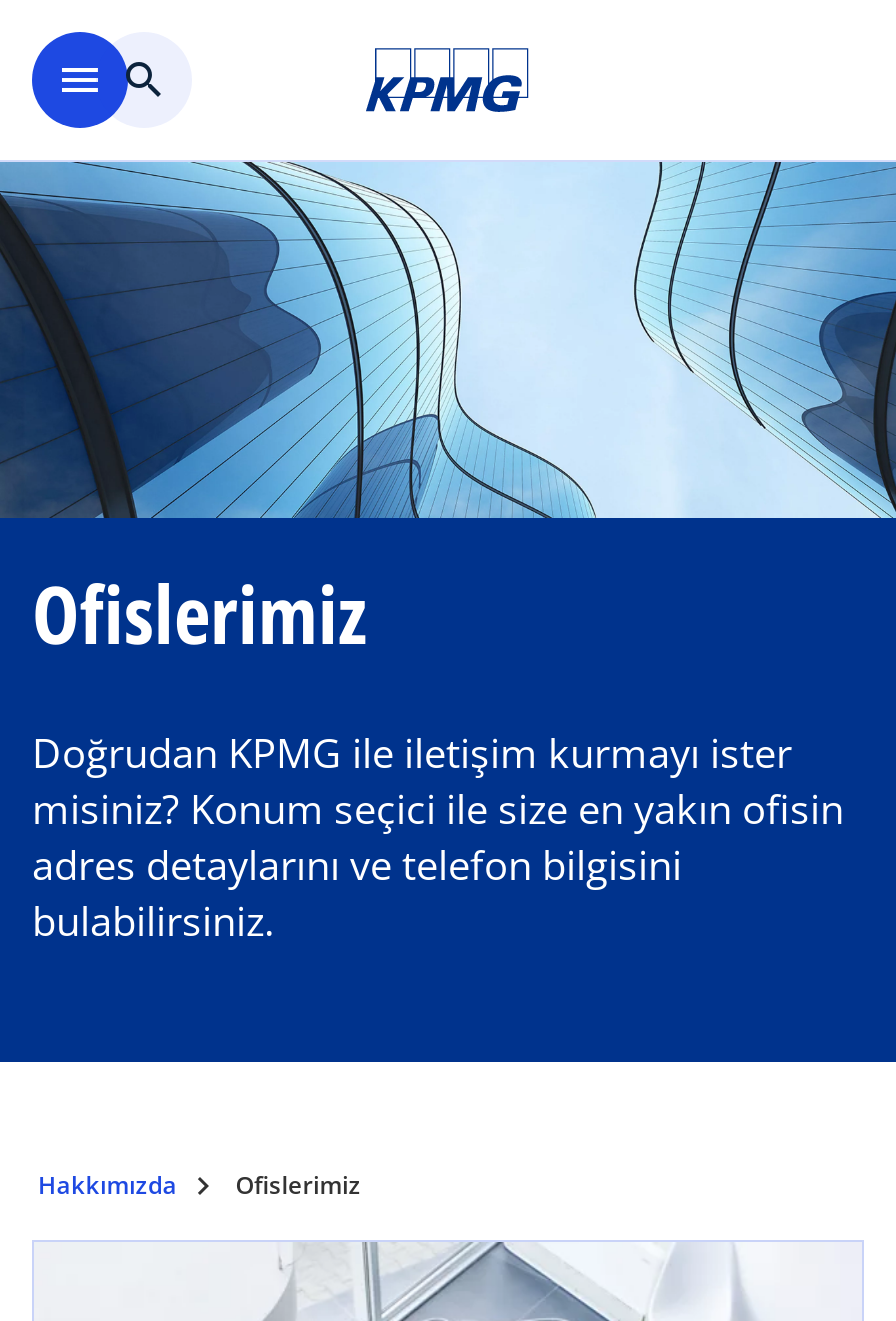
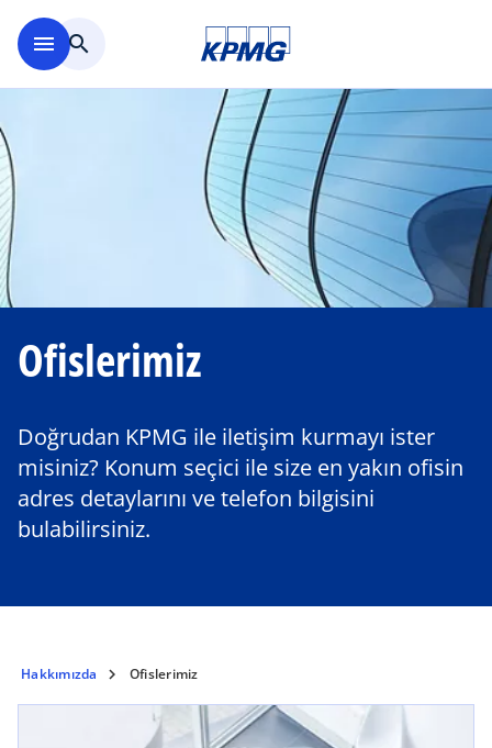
[6,160,890,520] [image] -> [3,88,489,309] [image]

